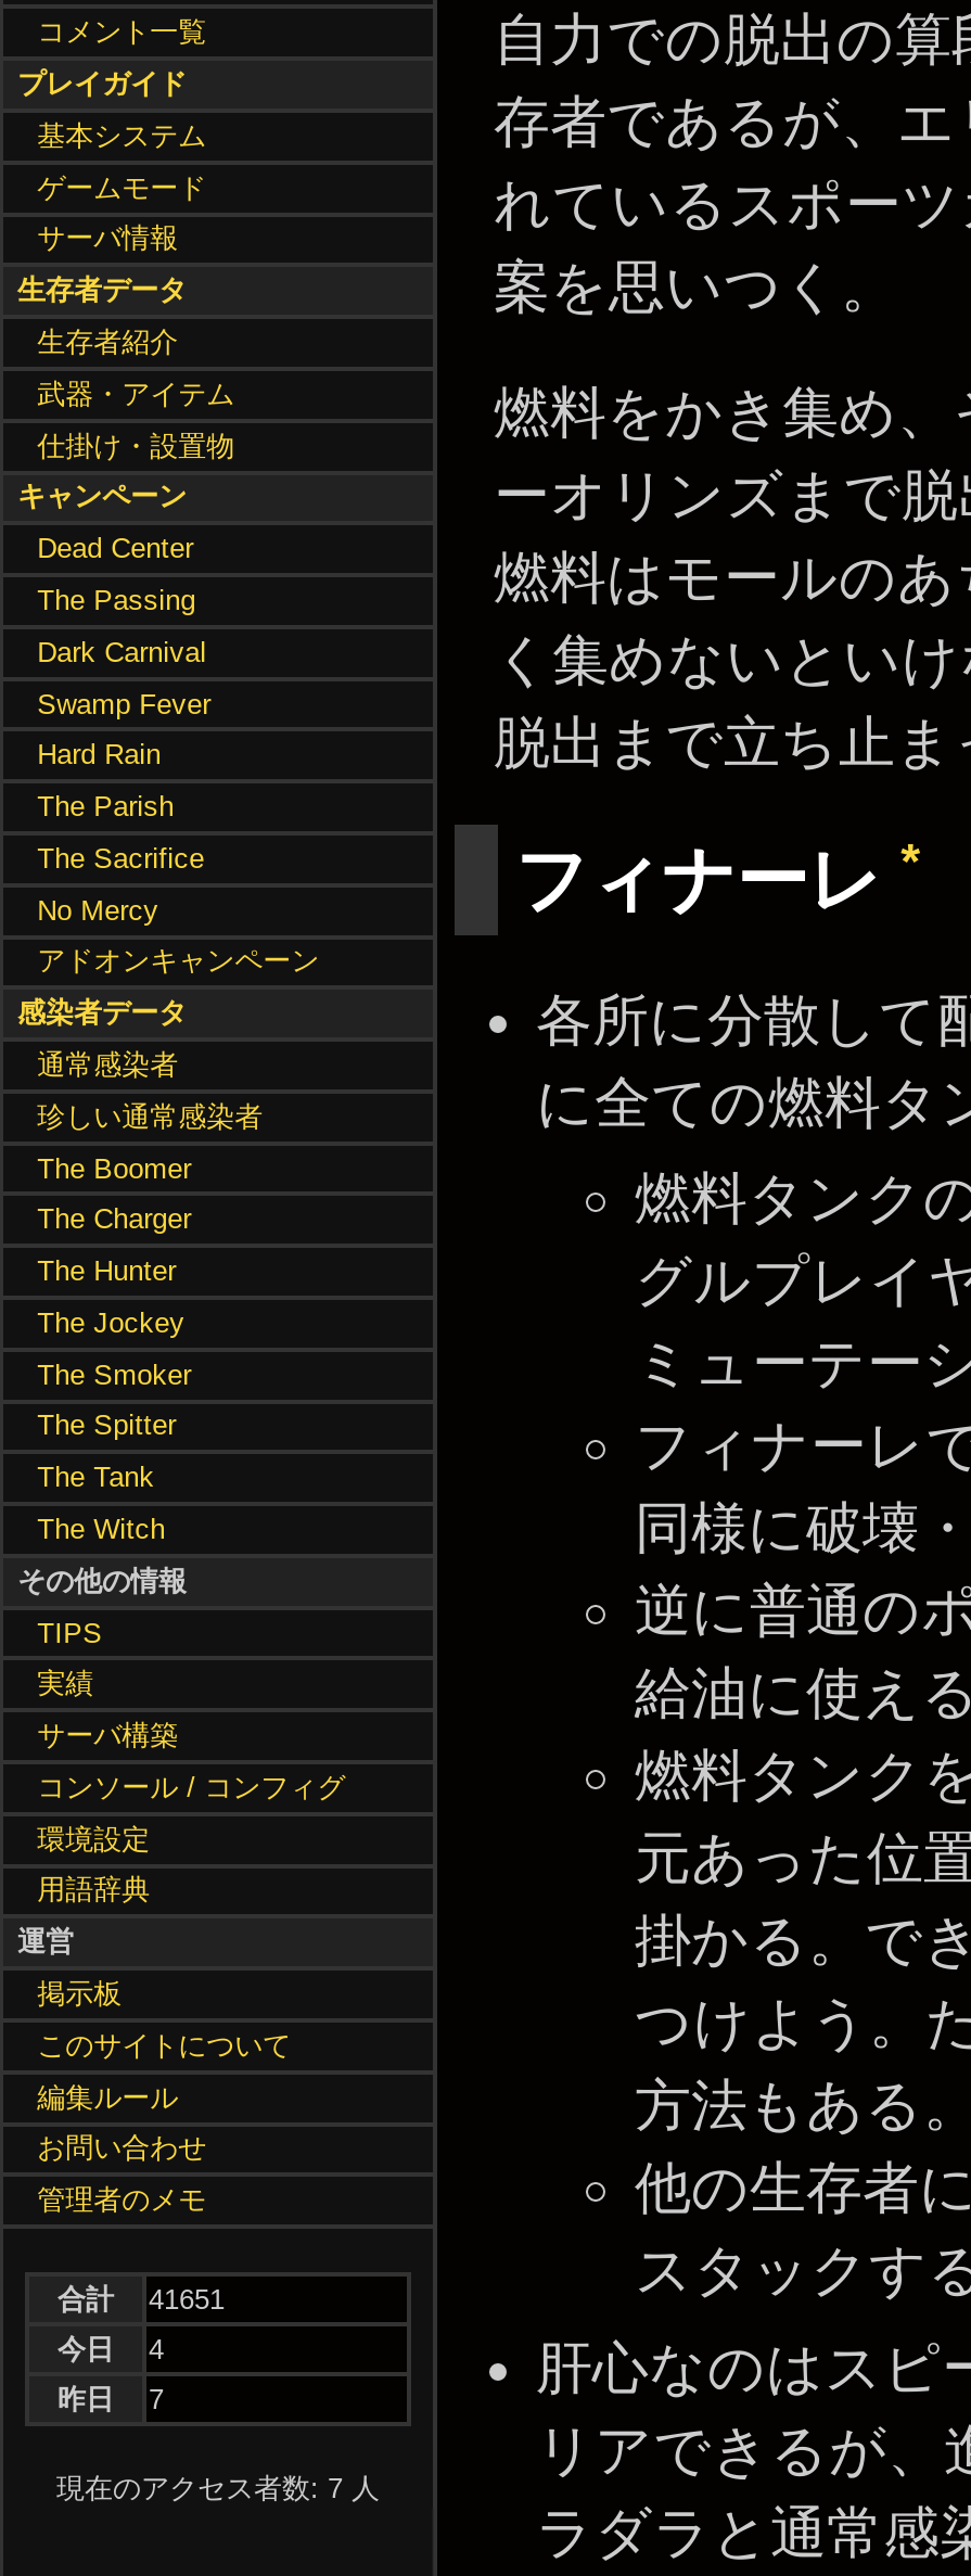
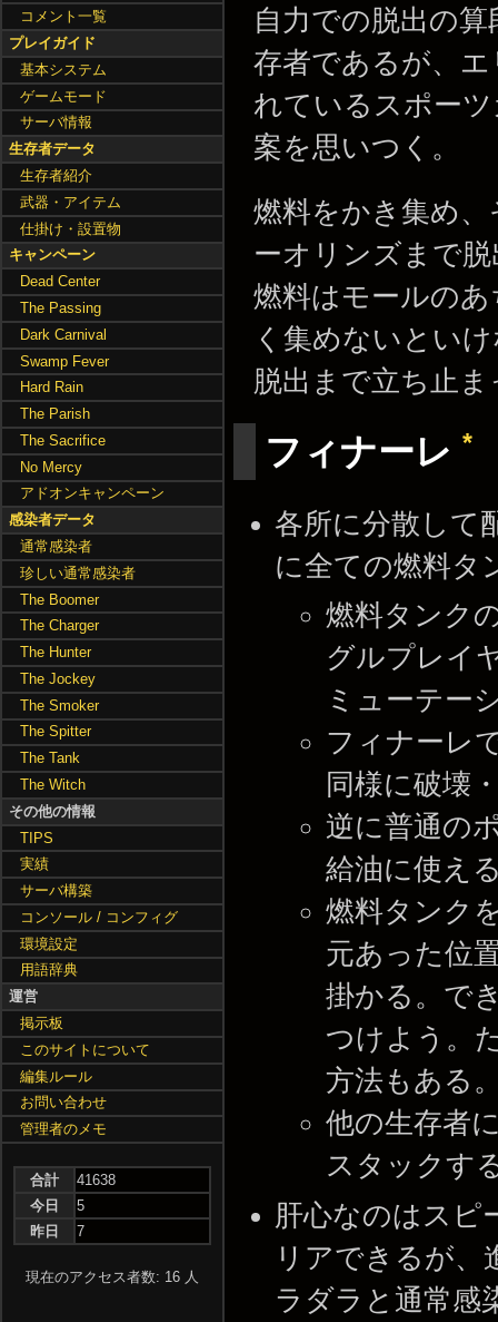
[58,2282,225,2315] 合計 41651 -> [30,1171,116,1188] 合計 41638
[58,2332,164,2365] 今日 4 -> [30,1197,84,1214] 今日 5
[56,2472,380,2505] 現在のアクセス者数: 7 人 -> [26,1269,199,1285] 現在のアクセス者数: 16 人

